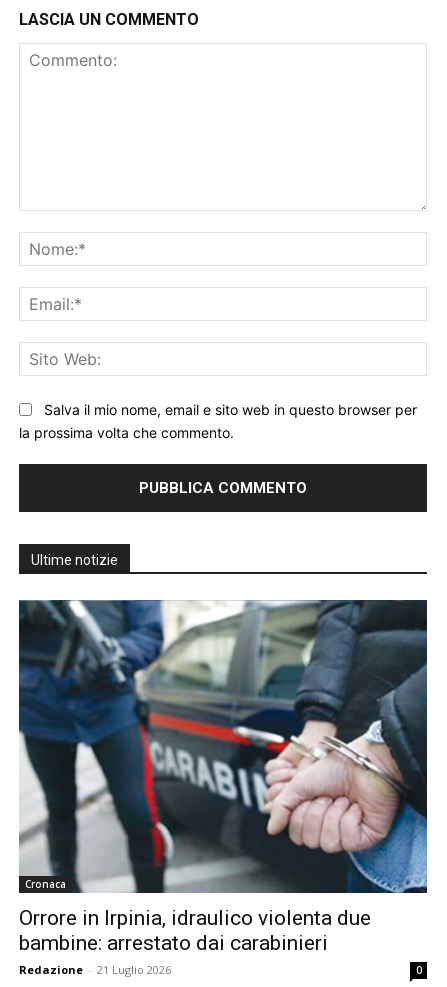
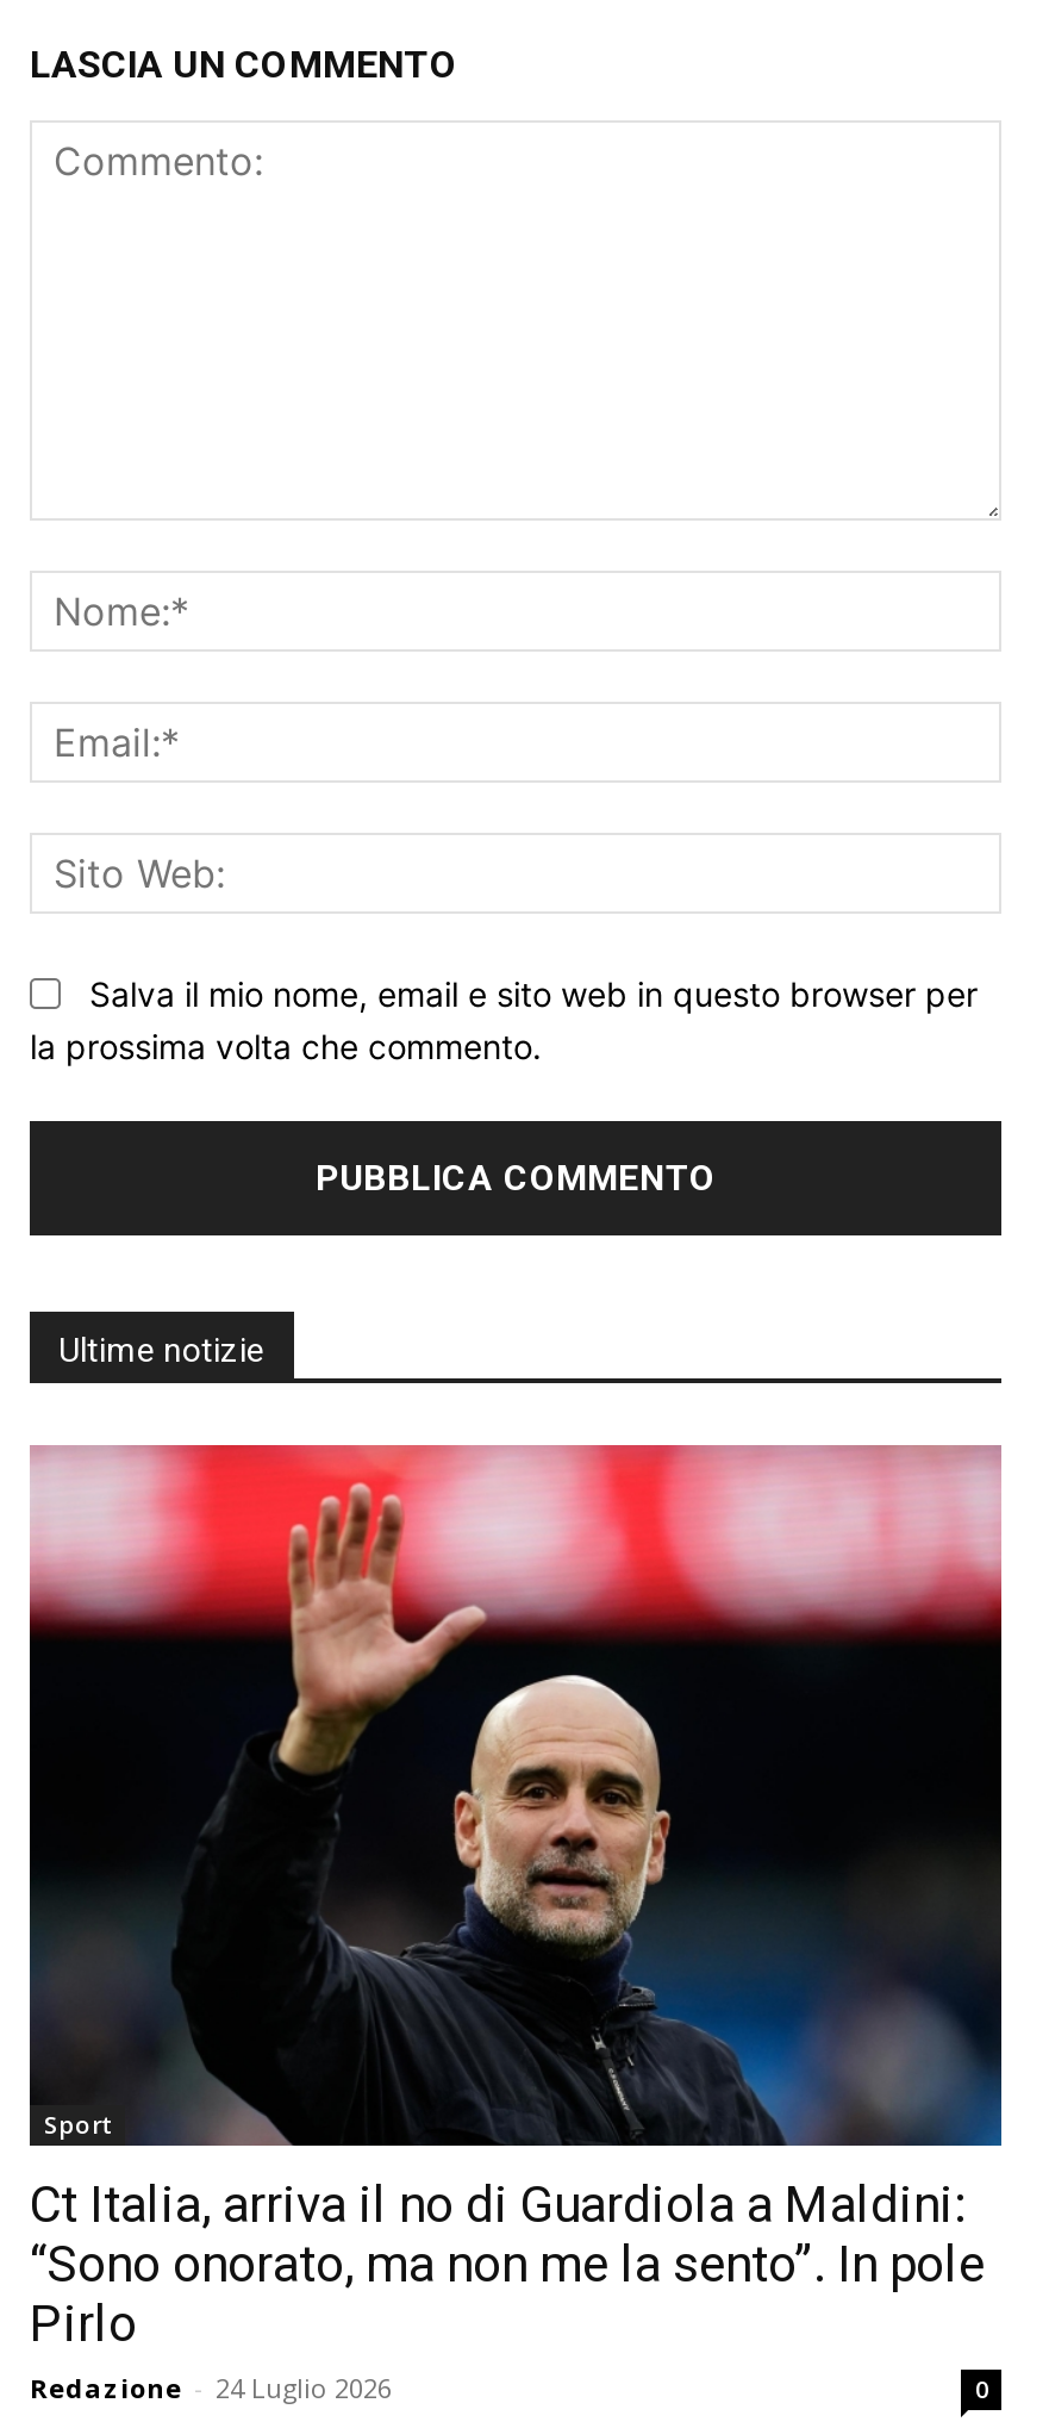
[18,599,428,893] [image] | Cronaca -> [27,1442,1004,2147] [image] | Sport
[19,906,371,977] Orrore in Irpinia, idraulico violenta due | bambine: arrestato dai carabinieri | Redazione - 21 Luglio 2026 -> [30,2177,985,2405] Ct Italia, arriva il no di Guardiola a Maldini: | “Sono onorato, ma non me la sento”. In pole | Pirlo | Redazione - 24 Luglio 2026

